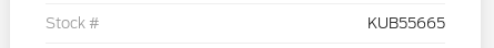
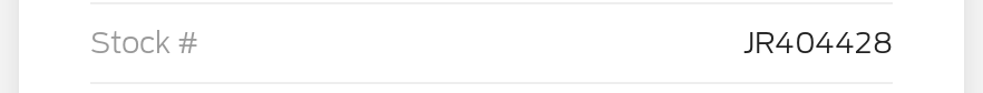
[367,15,445,32] KUB55665 -> [743,27,893,60] JR404428

